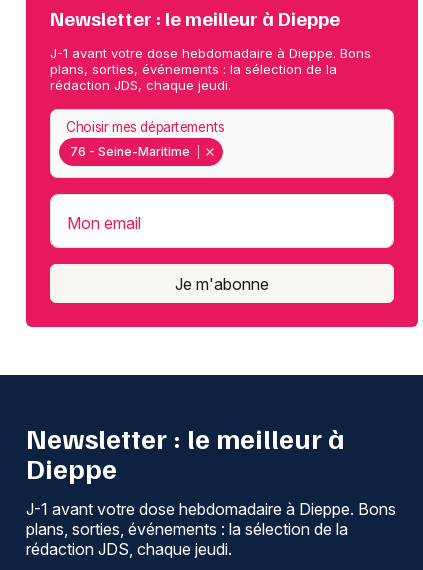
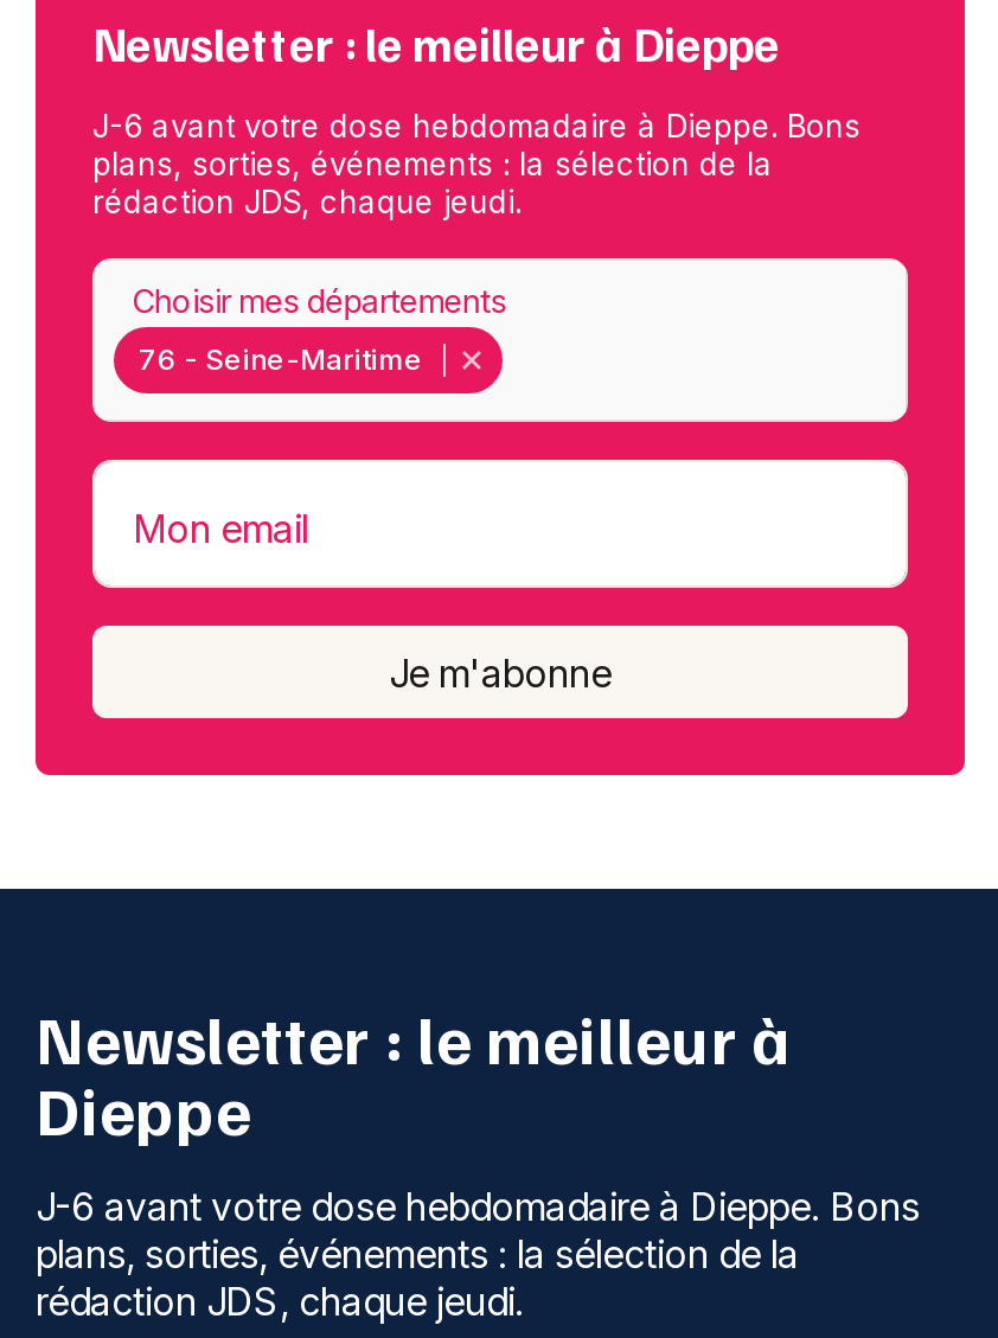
[50,45,371,61] J-1 avant votre dose hebdomadaire à Dieppe. Bons -> [92,107,861,145] J-6 avant votre dose hebdomadaire à Dieppe. Bons
[26,499,396,519] J-1 avant votre dose hebdomadaire à Dieppe. Bons -> [36,1183,920,1231] J-6 avant votre dose hebdomadaire à Dieppe. Bons

